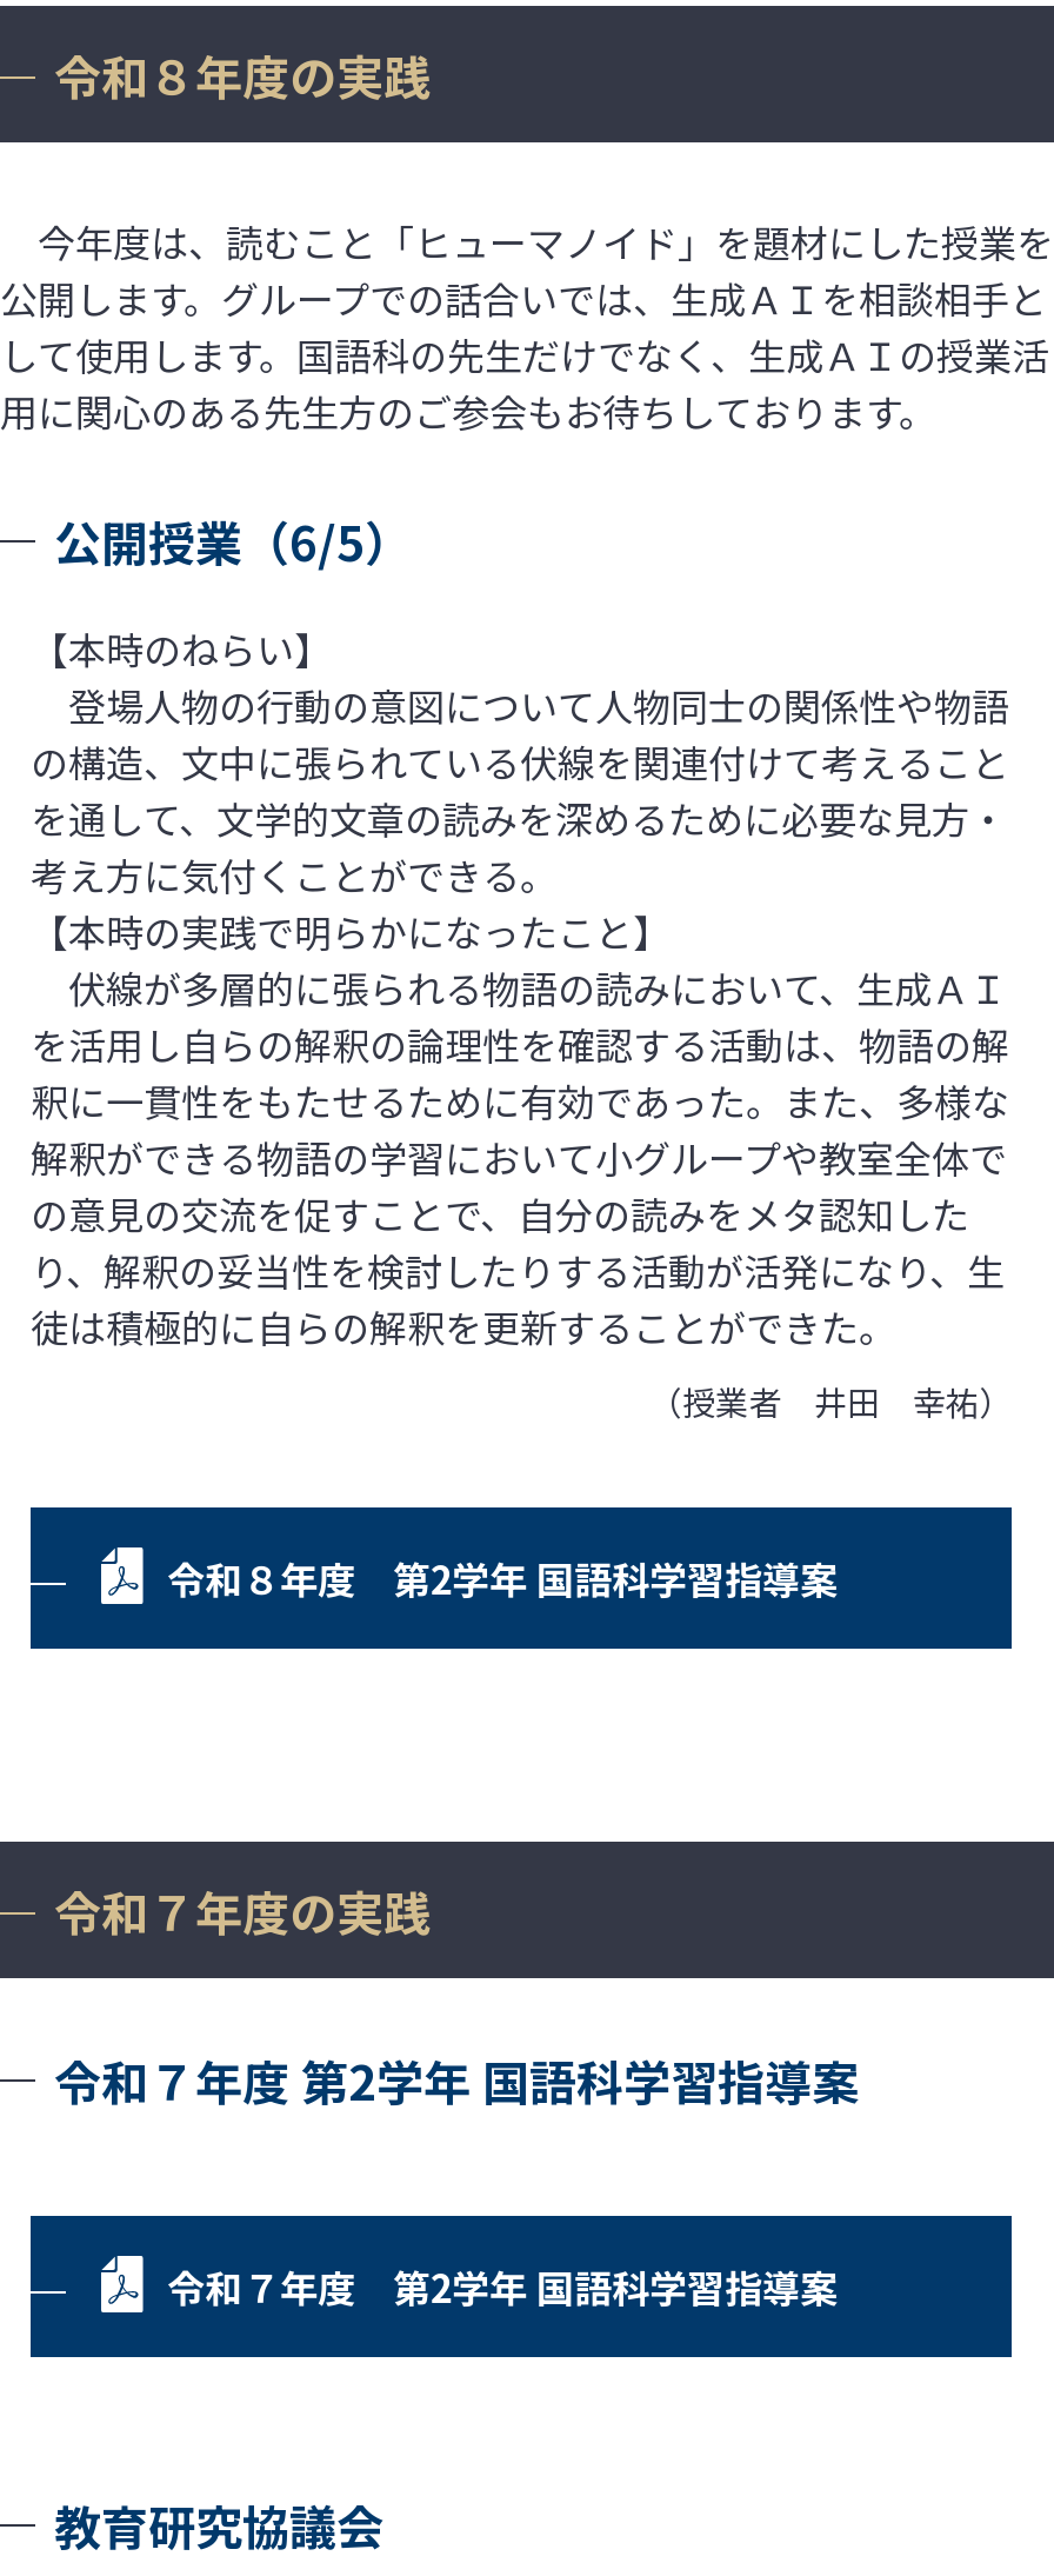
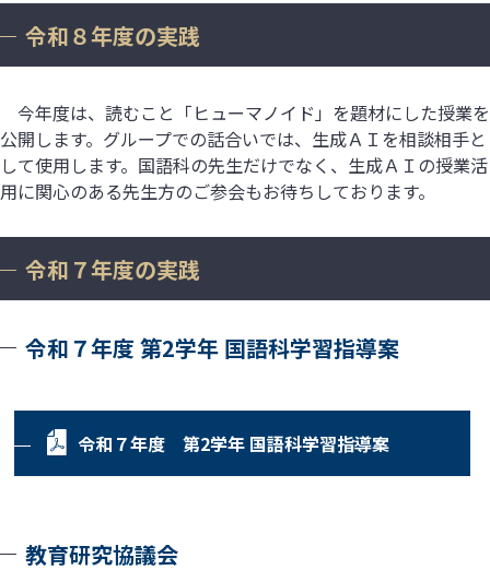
[31,507,1012,1605] 公開授業（6/5） | 【本時のねらい】 | 登場人物の行動の意図について人物同士の関係性や物語 | の構造、文中に張られている伏線を関連付けて考えること | を通して、文学的文章の読みを深めるために必要な見方・ | 考え方に気付くことができる。 | 【本時の実践で明らかになったこと】 | 伏線が多層的に張られる物語の読みにおいて、生成ＡＩ | を活用し自らの解釈の論理性を確認する活動は、物語の解 | 釈に一貫性をもたせるために有効であった。また、多様な | 解釈ができる物語の学習において小グループや教室全体で | の意見の交流を促すことで、自分の読みをメタ認知した | り、解釈の妥当性を検討したりする活動が活発になり、生 | 徒は積極的に自らの解釈を更新することができた。 | （授業者 井田 幸祐） | 令和８年度 第2学年 国語科学習指導案 -> none

